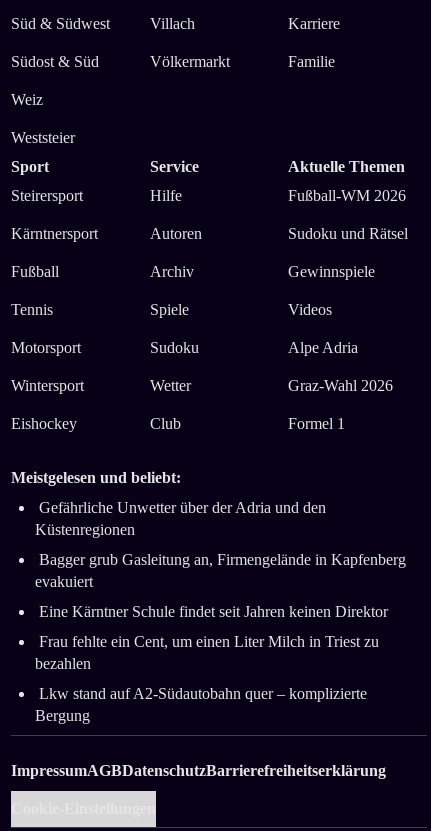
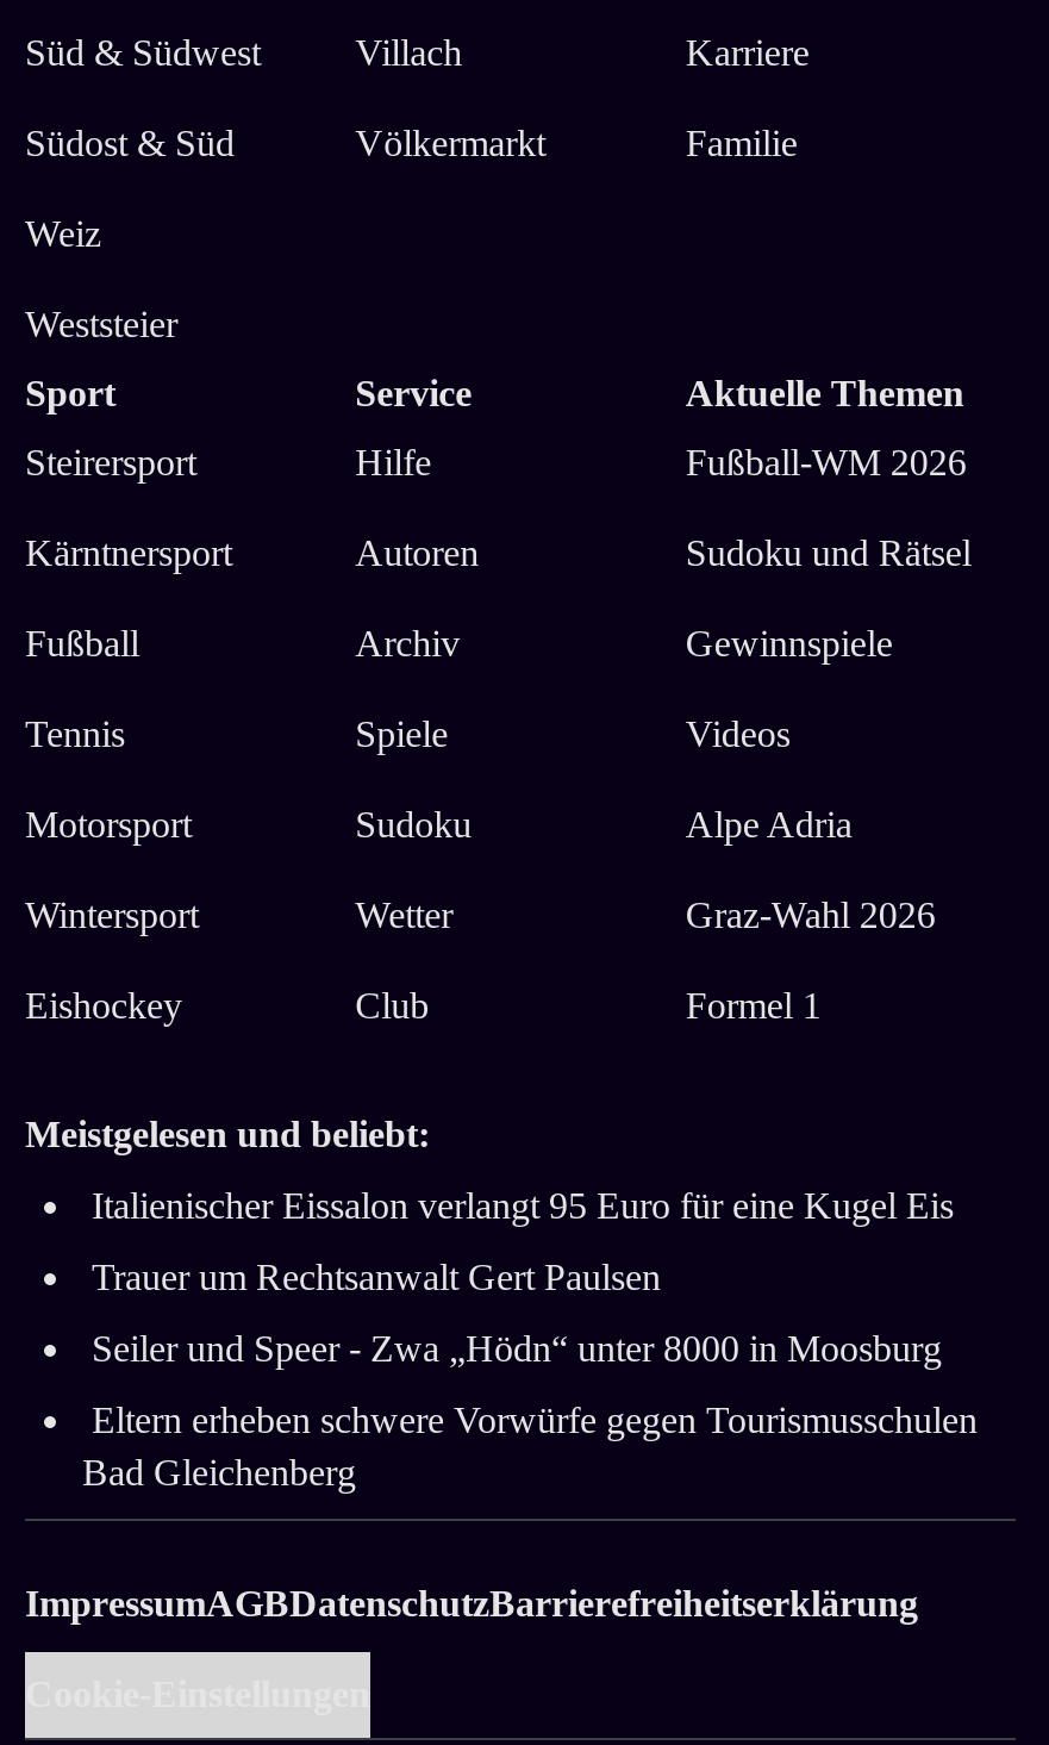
[35,498,406,723] Gefährliche Unwetter über der Adria und den | Küstenregionen | Bagger grub Gasleitung an, Firmengelände in Kapfenberg | evakuiert | Eine Kärntner Schule findet seit Jahren keinen Direktor | Frau fehlte ein Cent, um einen Liter Milch in Triest zu | bezahlen | Lkw stand auf A2-Südautobahn quer – komplizierte | Bergung -> [82,1184,978,1491] Italienischer Eissalon verlangt 95 Euro für eine Kugel Eis | Trauer um Rechtsanwalt Gert Paulsen | Seiler und Speer - Zwa „Hödn“ unter 8000 in Moosburg | Eltern erheben schwere Vorwürfe gegen Tourismusschulen | Bad Gleichenberg

